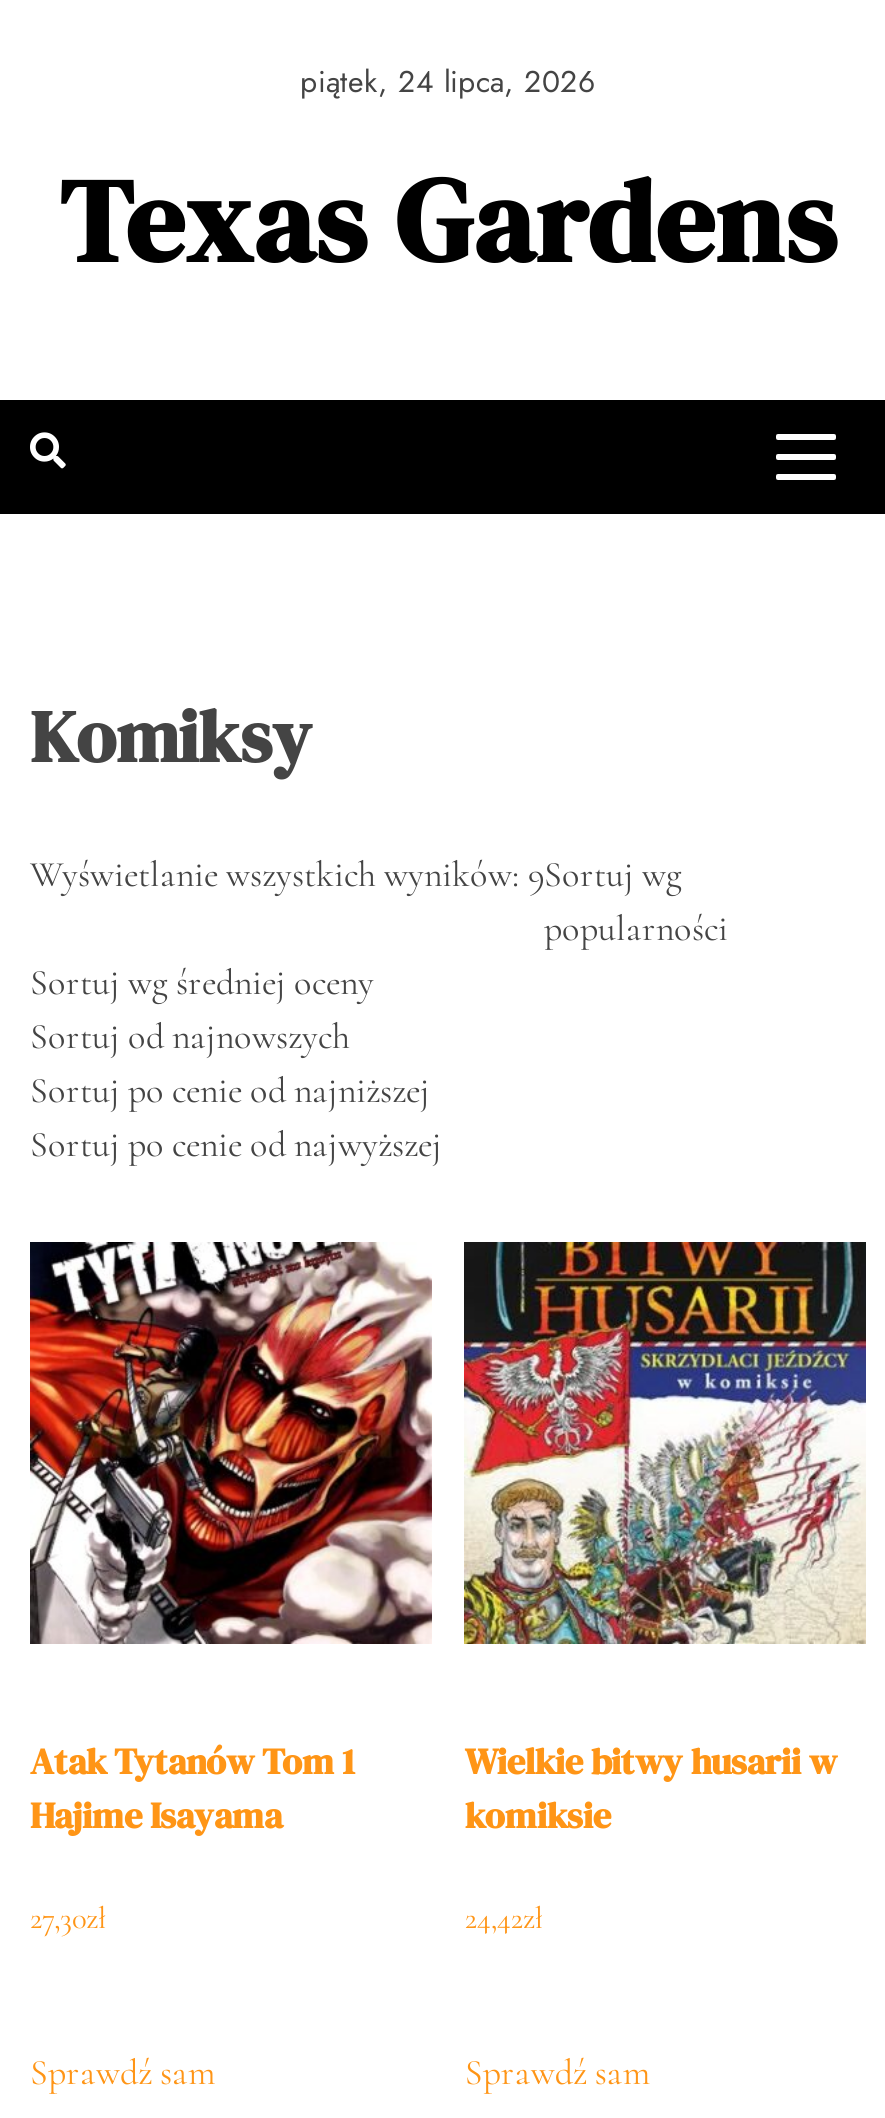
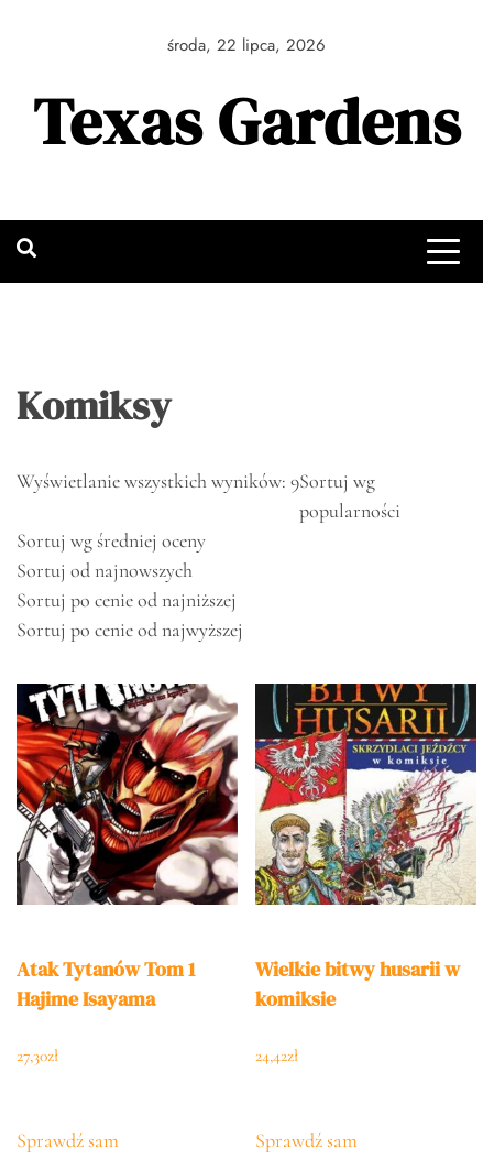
[300,60,596,104] piątek, 24 lipca, 2026 -> [167,33,326,57] środa, 22 lipca, 2026

